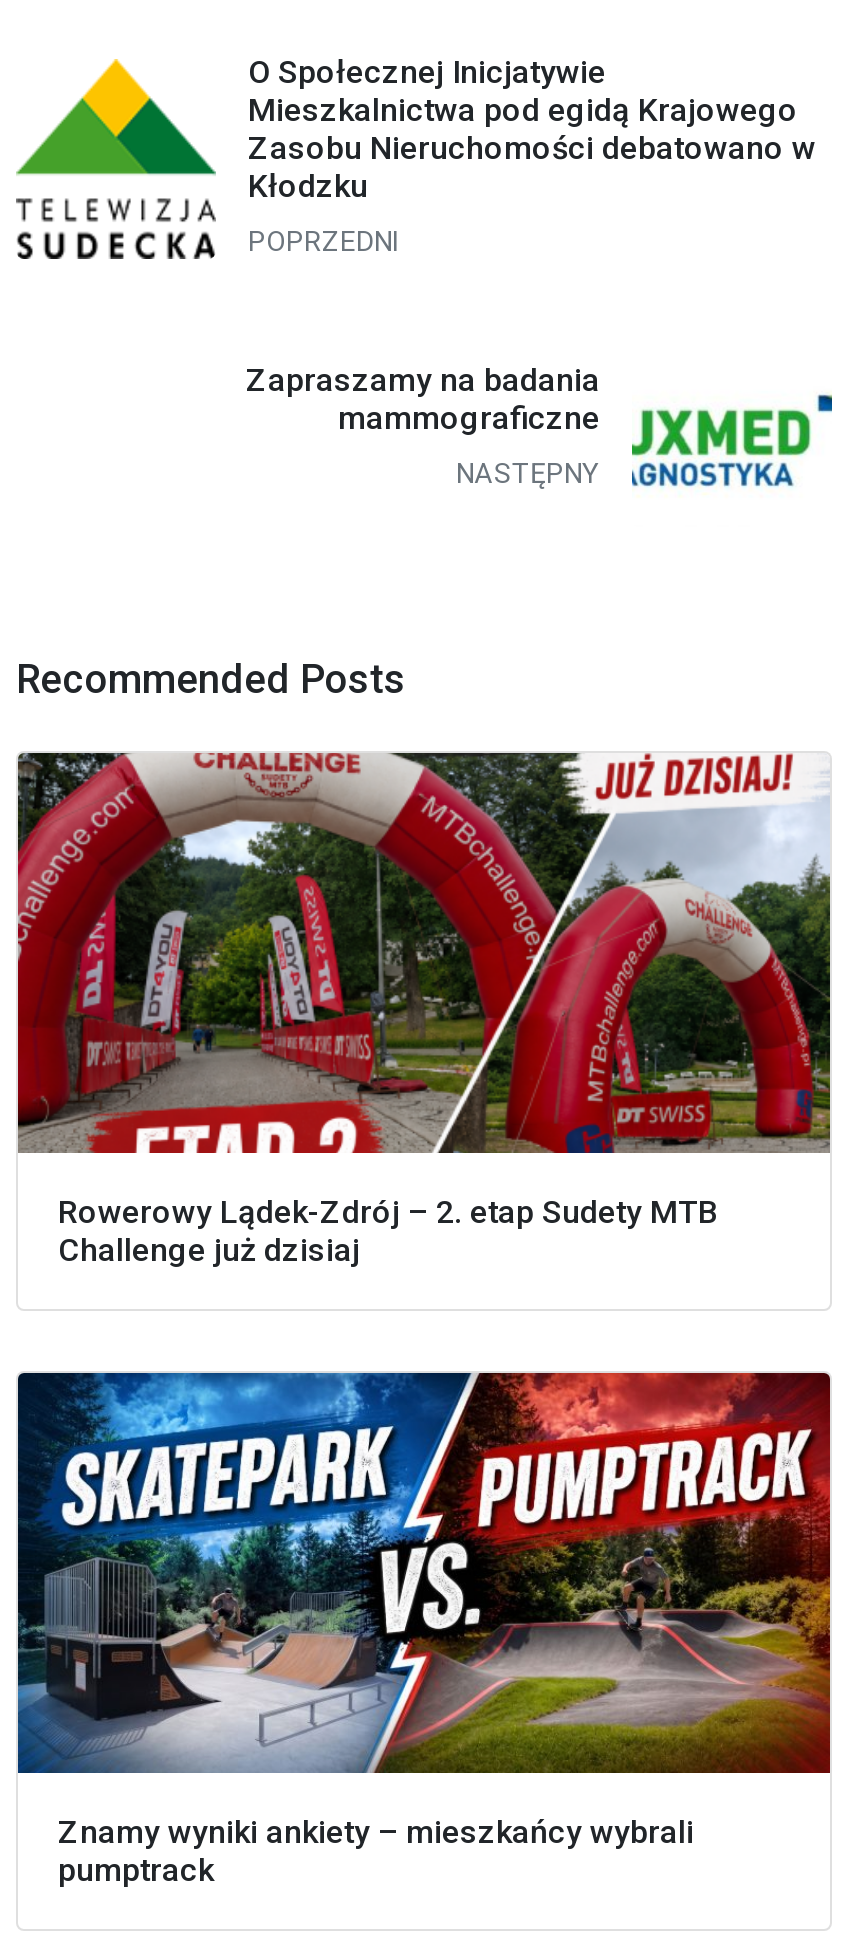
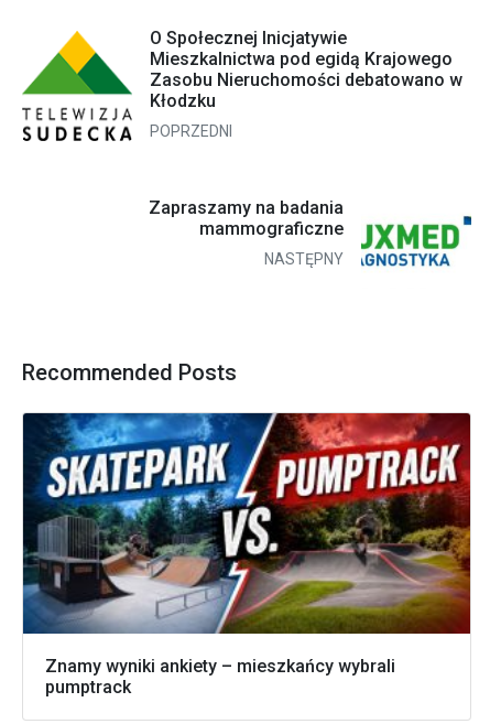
[16,751,832,1270] [image] | Rowerowy Lądek-Zdrój – 2. etap Sudety MTB | Challenge już dzisiaj -> none

